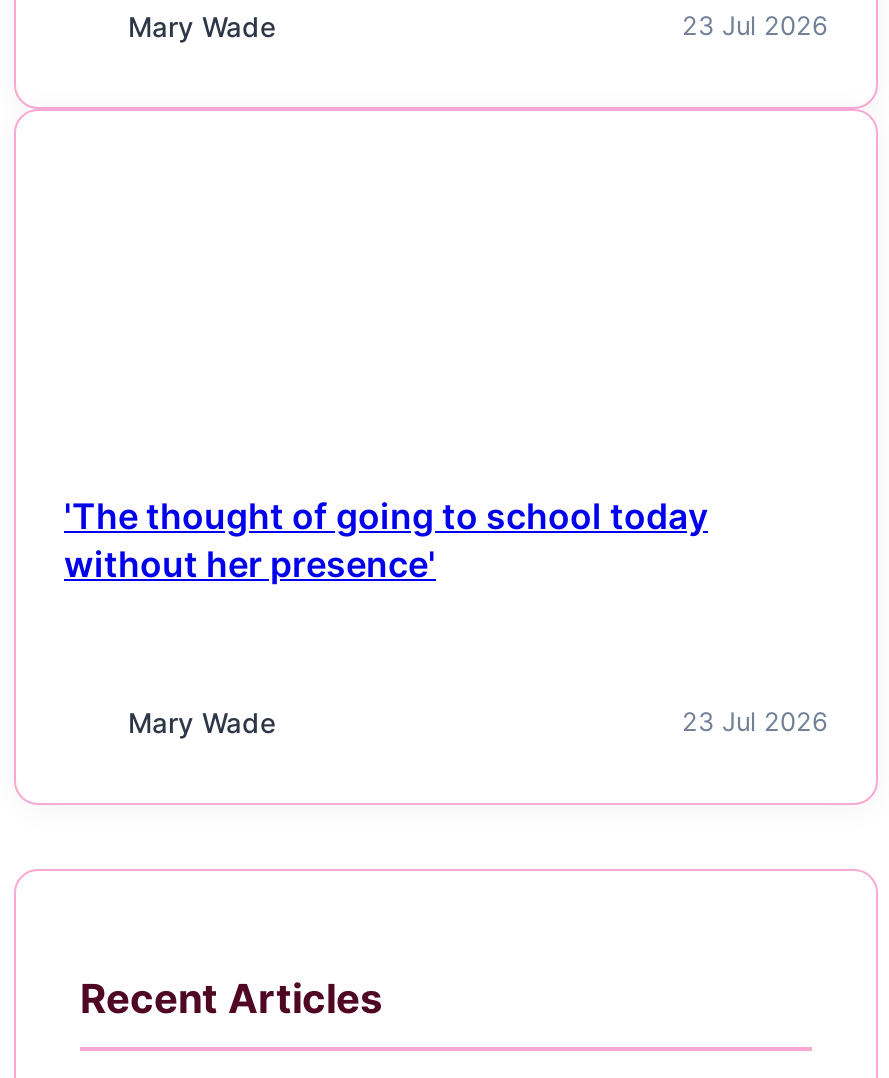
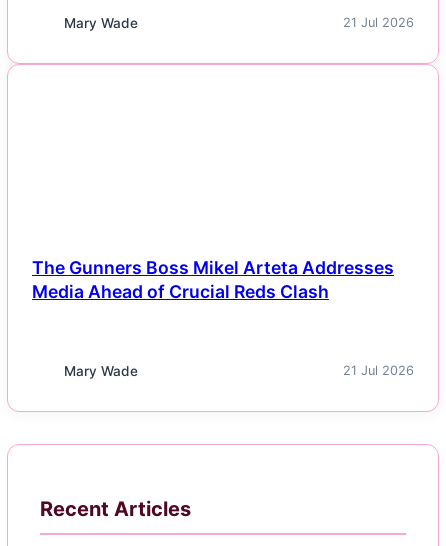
[682,12,828,42] 23 Jul 2026 -> [343,15,414,30] 21 Jul 2026
[64,496,708,586] 'The thought of going to school today | without her presence' -> [32,257,394,302] The Gunners Boss Mikel Arteta Addresses | Media Ahead of Crucial Reds Clash
[682,708,828,738] 23 Jul 2026 -> [343,363,414,378] 21 Jul 2026

